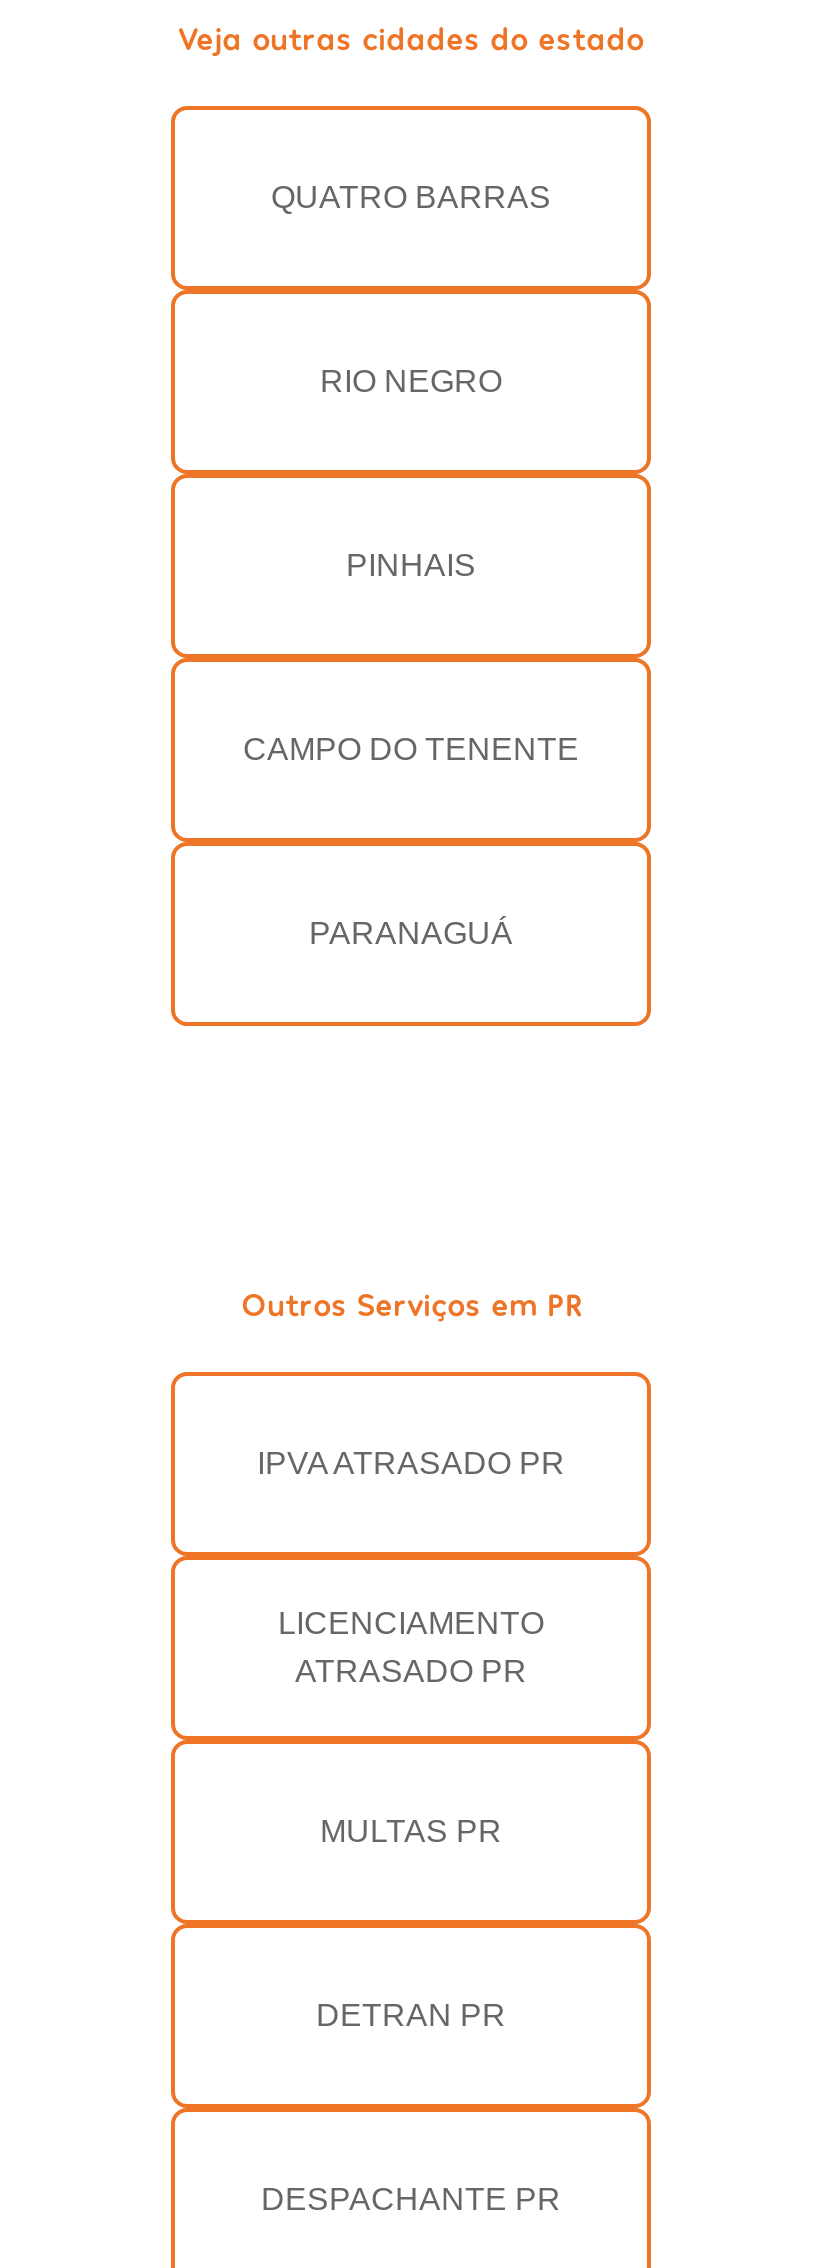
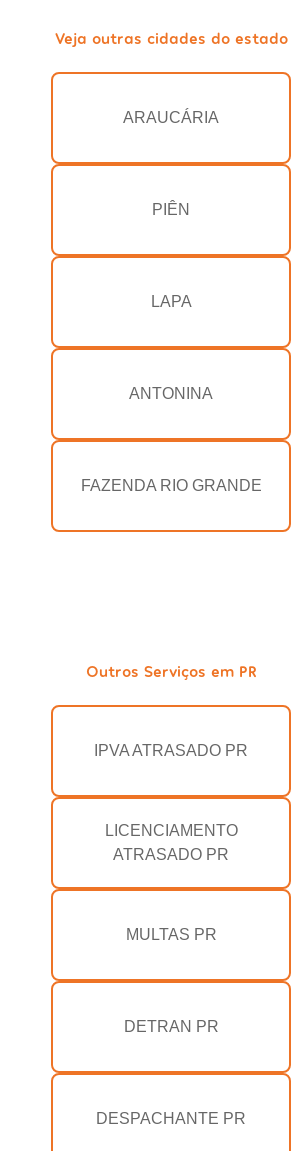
[271,181,551,215] QUATRO BARRAS -> [123,109,219,126] ARAUCÁRIA
[320,365,502,399] RIO NEGRO -> [152,201,190,218] PIÊN
[346,549,476,583] PINHAIS -> [150,293,191,310] LAPA
[243,733,579,767] CAMPO DO TENENTE -> [129,385,213,402] ANTONINA
[309,917,513,951] PARANAGUÁ -> [80,477,261,494] FAZENDA RIO GRANDE

